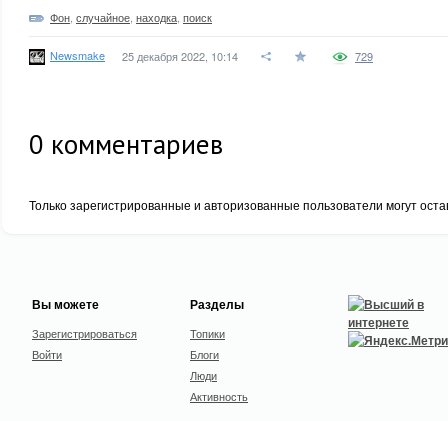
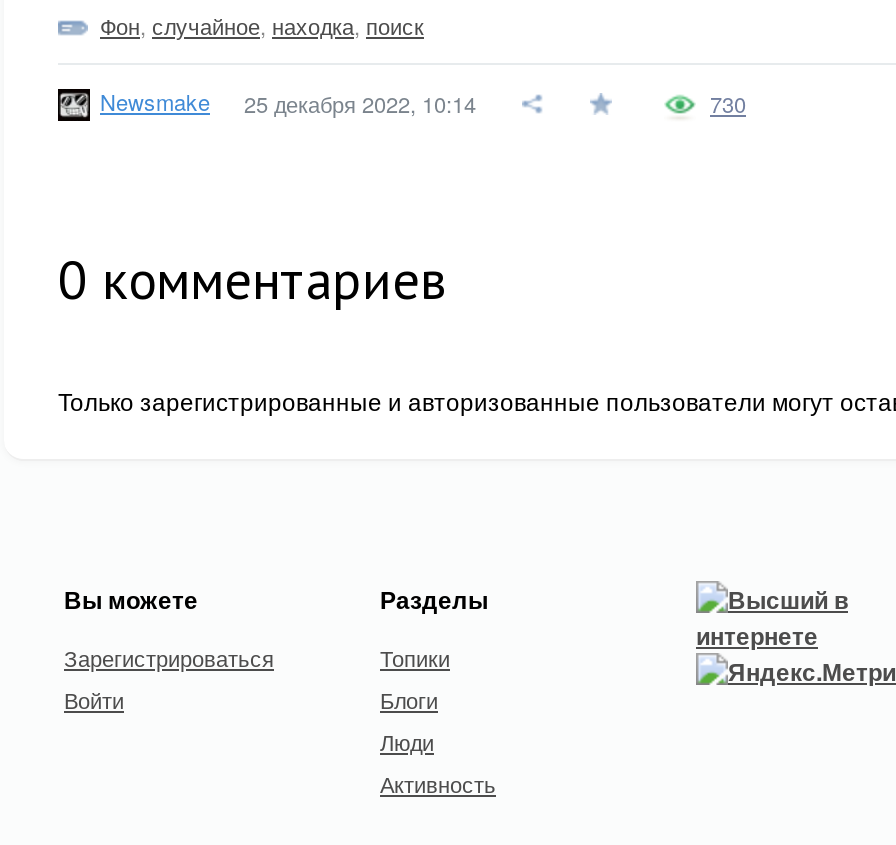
[355,48,373,64] 729 -> [710,87,746,119] 730

